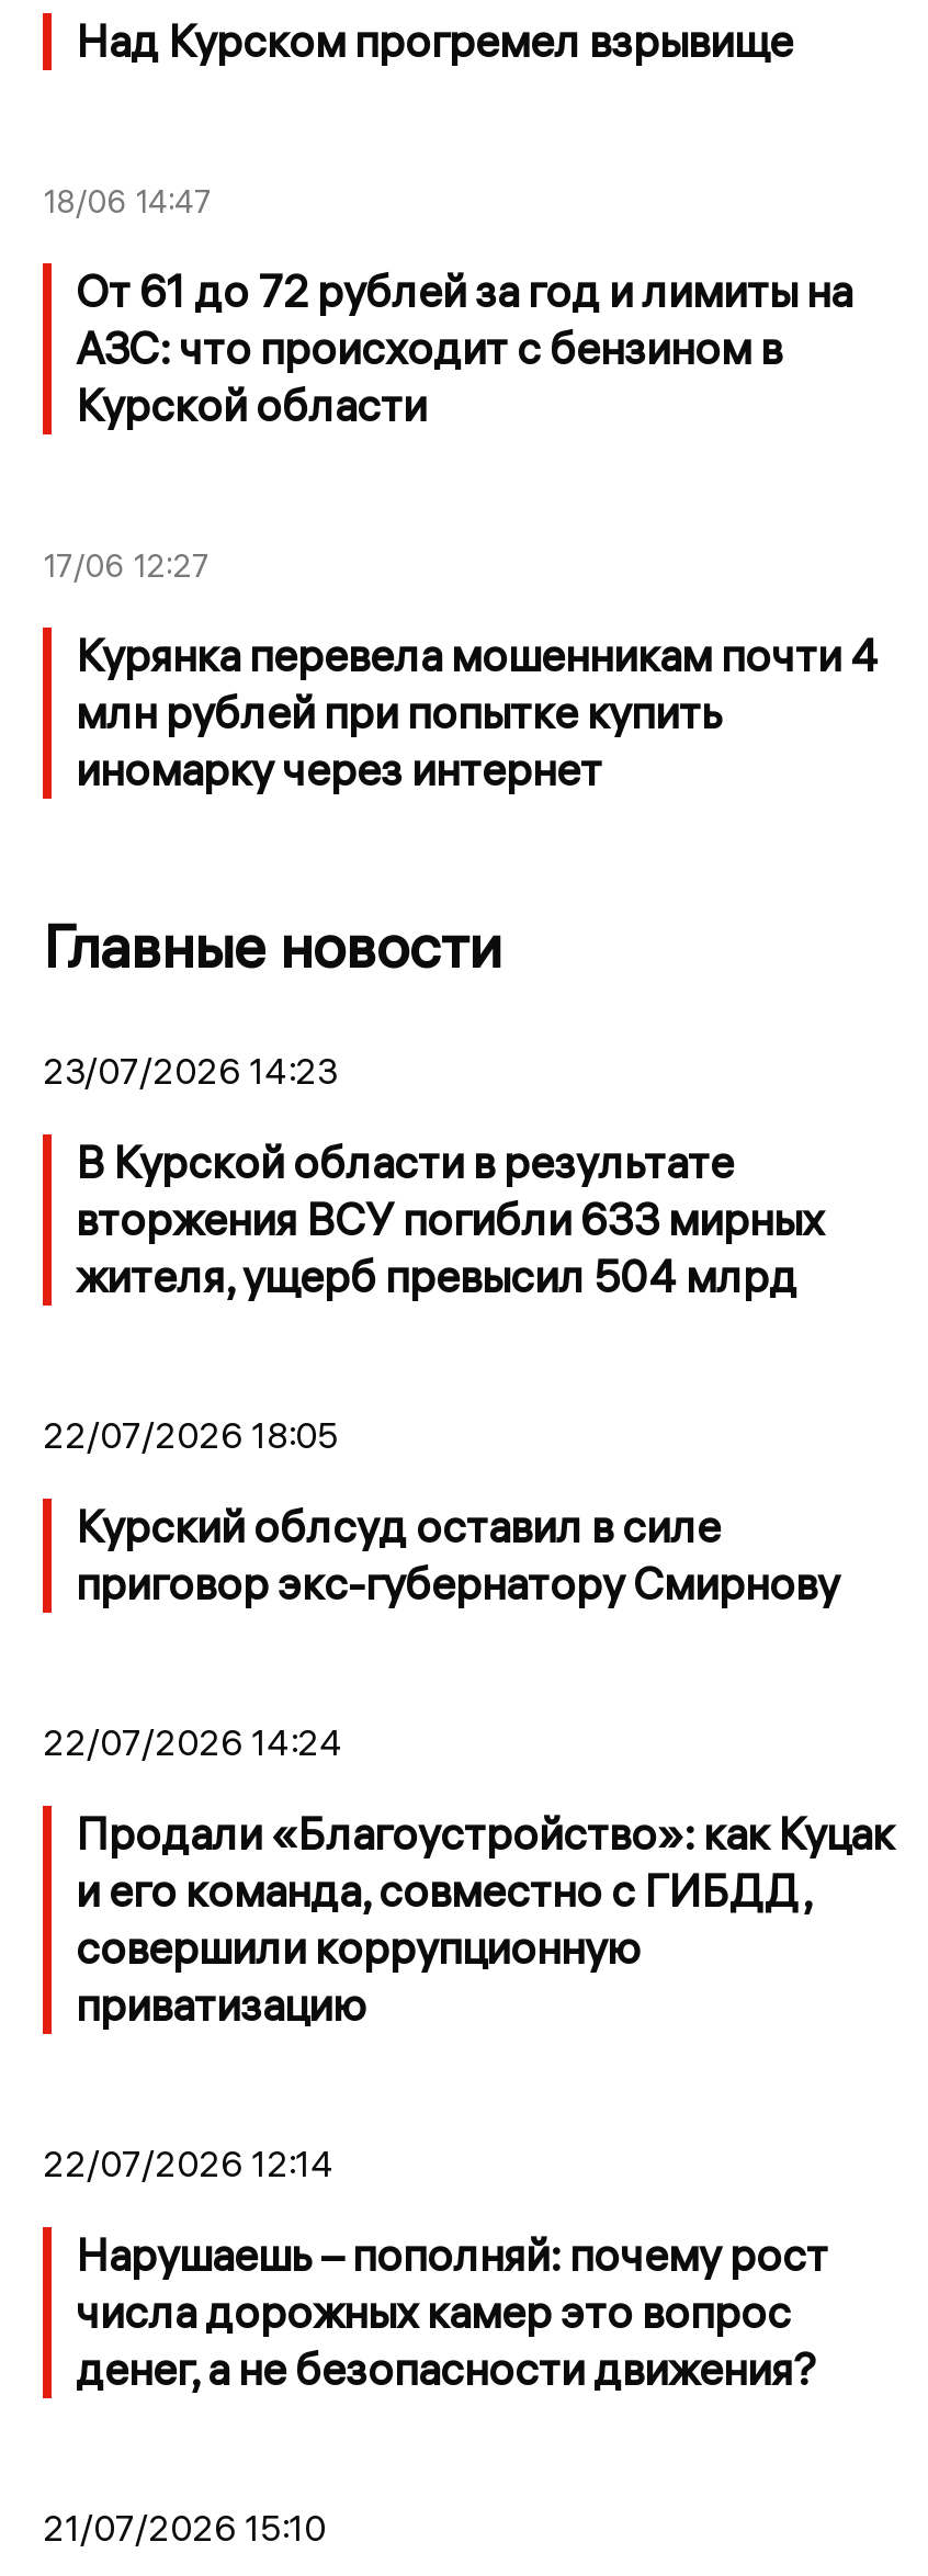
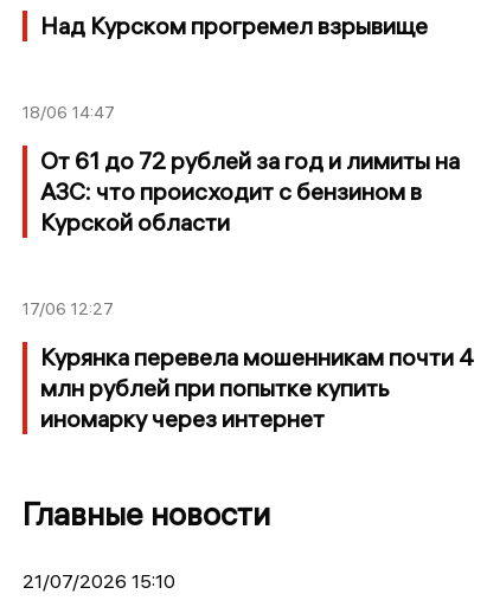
[43,1048,894,2395] 23/07/2026 14:23 | В Курской области в результате | вторжения ВСУ погибли 633 мирных | жителя, ущерб превысил 504 млрд | 22/07/2026 18:05 | Курский облсуд оставил в силе | приговор экс-губернатору Смирнову | 22/07/2026 14:24 | Продали «Благоустройство»: как Куцак | и его команда, совместно с ГИБДД, | совершили коррупционную | приватизацию | 22/07/2026 12:14 | Нарушаешь – пополняй: почему рост | числа дорожных камер это вопрос | денег, а не безопасности движения? -> none

